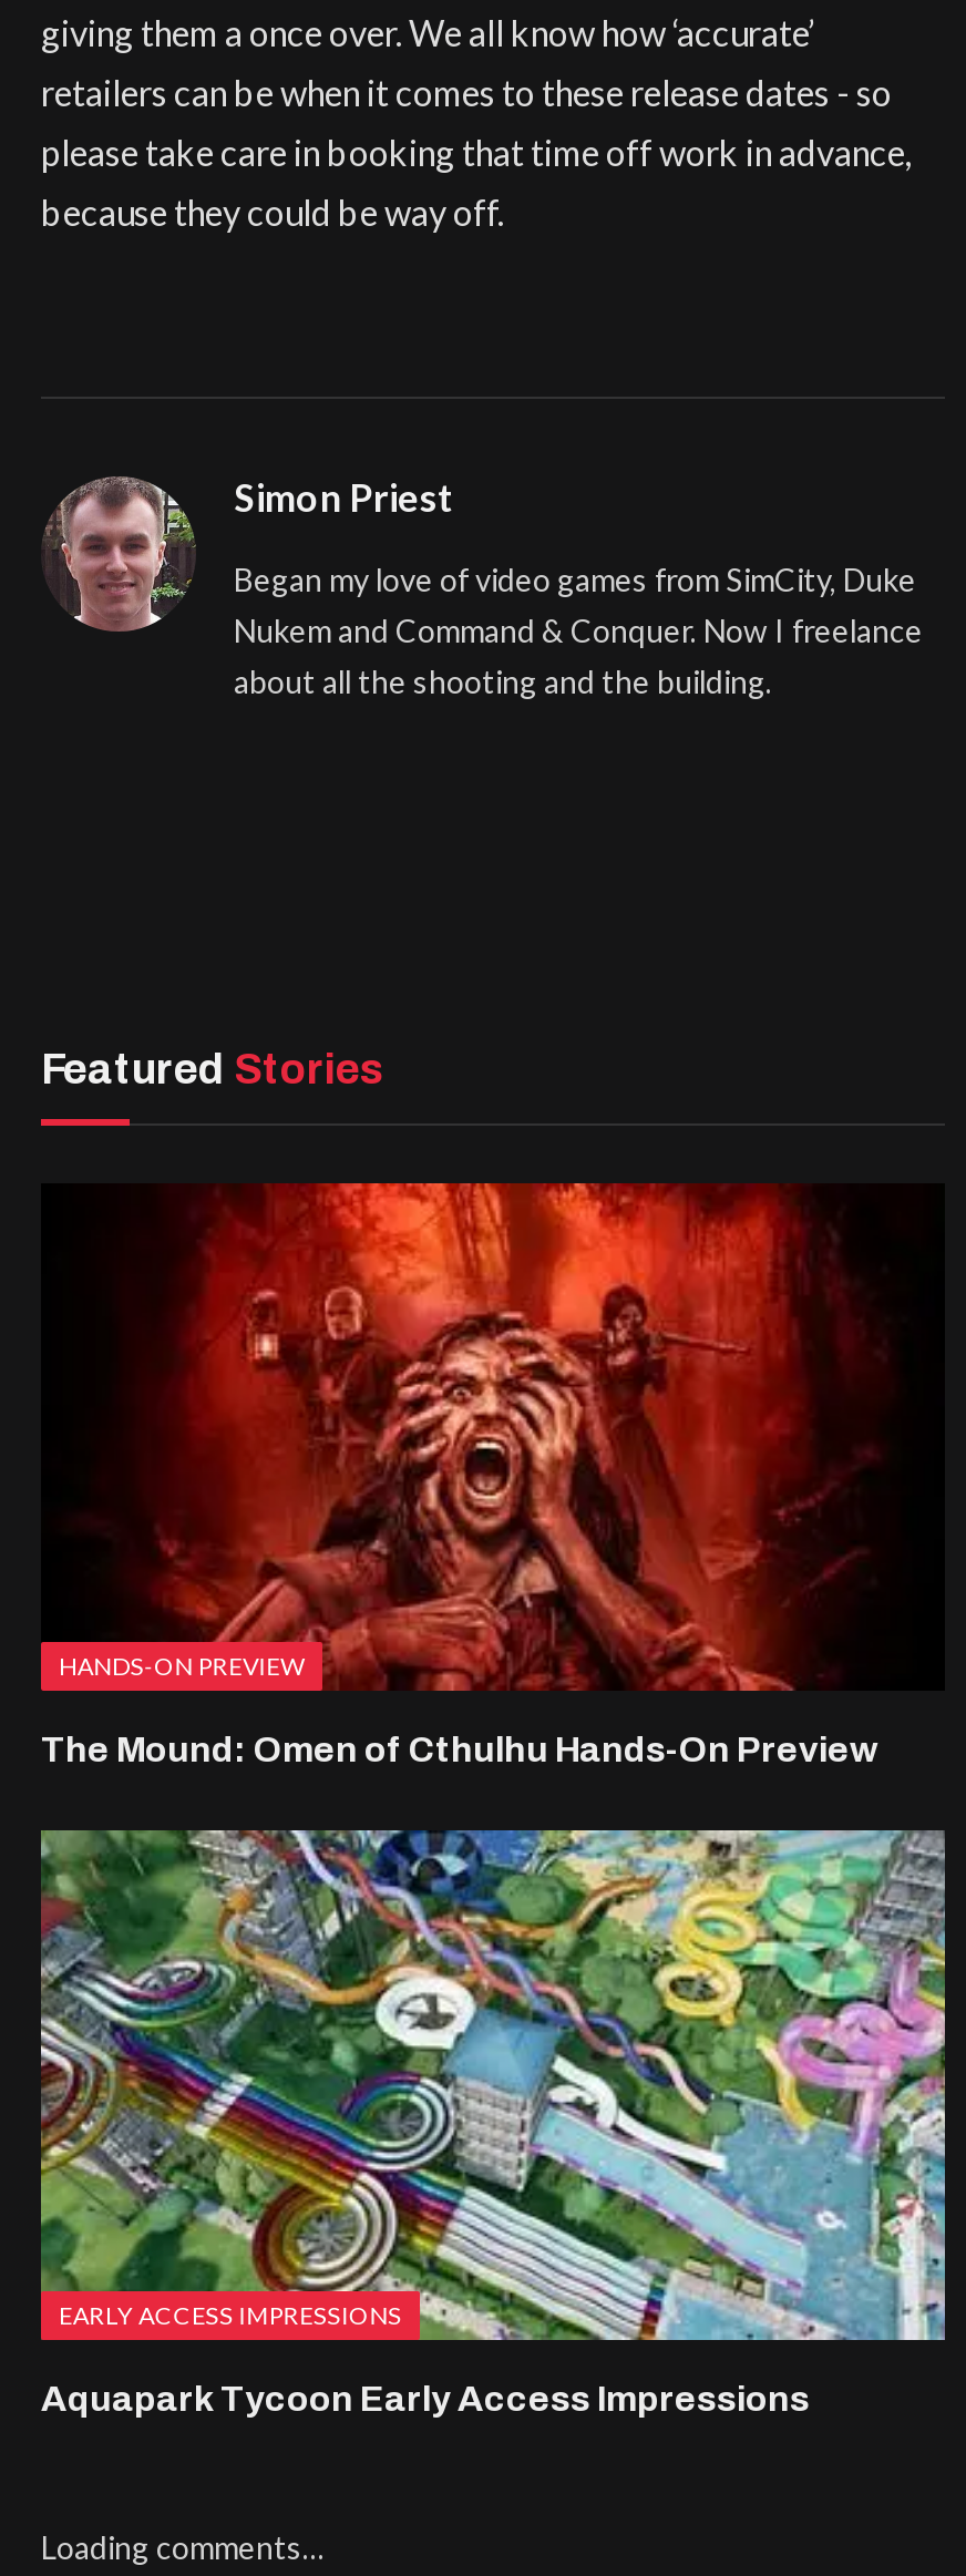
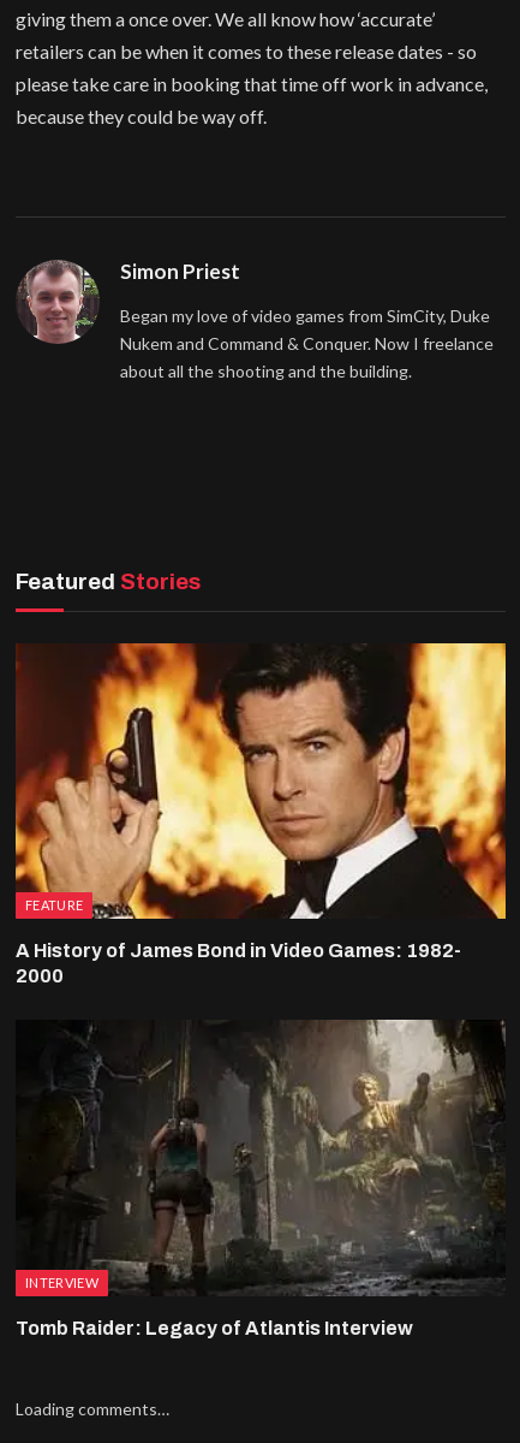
[41,1181,945,1681] [image] | HANDS-ON PREVIEW -> [14,642,507,920] [image] | FEATURE
[41,1732,878,1769] The Mound: Omen of Cthulhu Hands-On Preview -> [16,941,461,987] A History of James Bond in Video Games: 1982- | 2000
[39,1828,947,2342] [image] | EARLY ACCESS IMPRESSIONS -> [16,1020,506,1290] [image] | INTERVIEW
[41,2380,810,2417] Aquapark Tycoon Early Access Impressions -> [16,1318,413,1338] Tomb Raider: Legacy of Atlantis Interview

